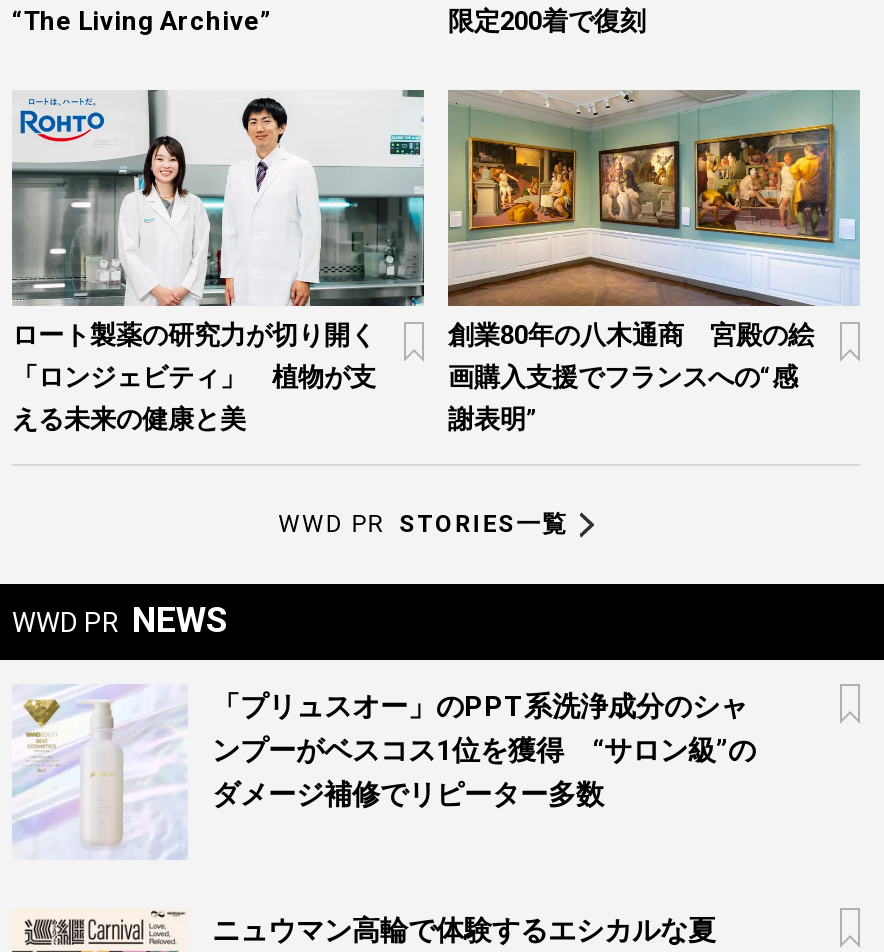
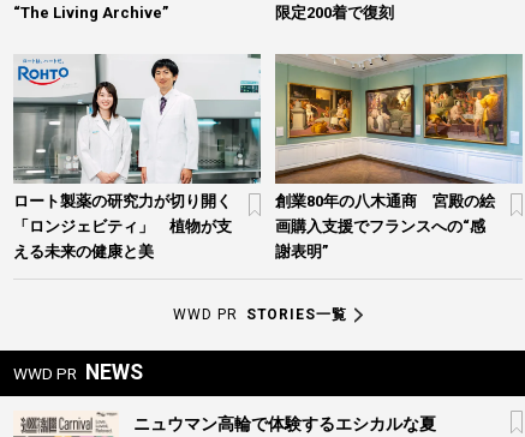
[14,688,756,884] [image] | 「プリュスオー」のPPT系洗浄成分のシャ | ンプーがベスコス1位を獲得 “サロン級”の | ダメージ補修でリピーター多数 -> none

